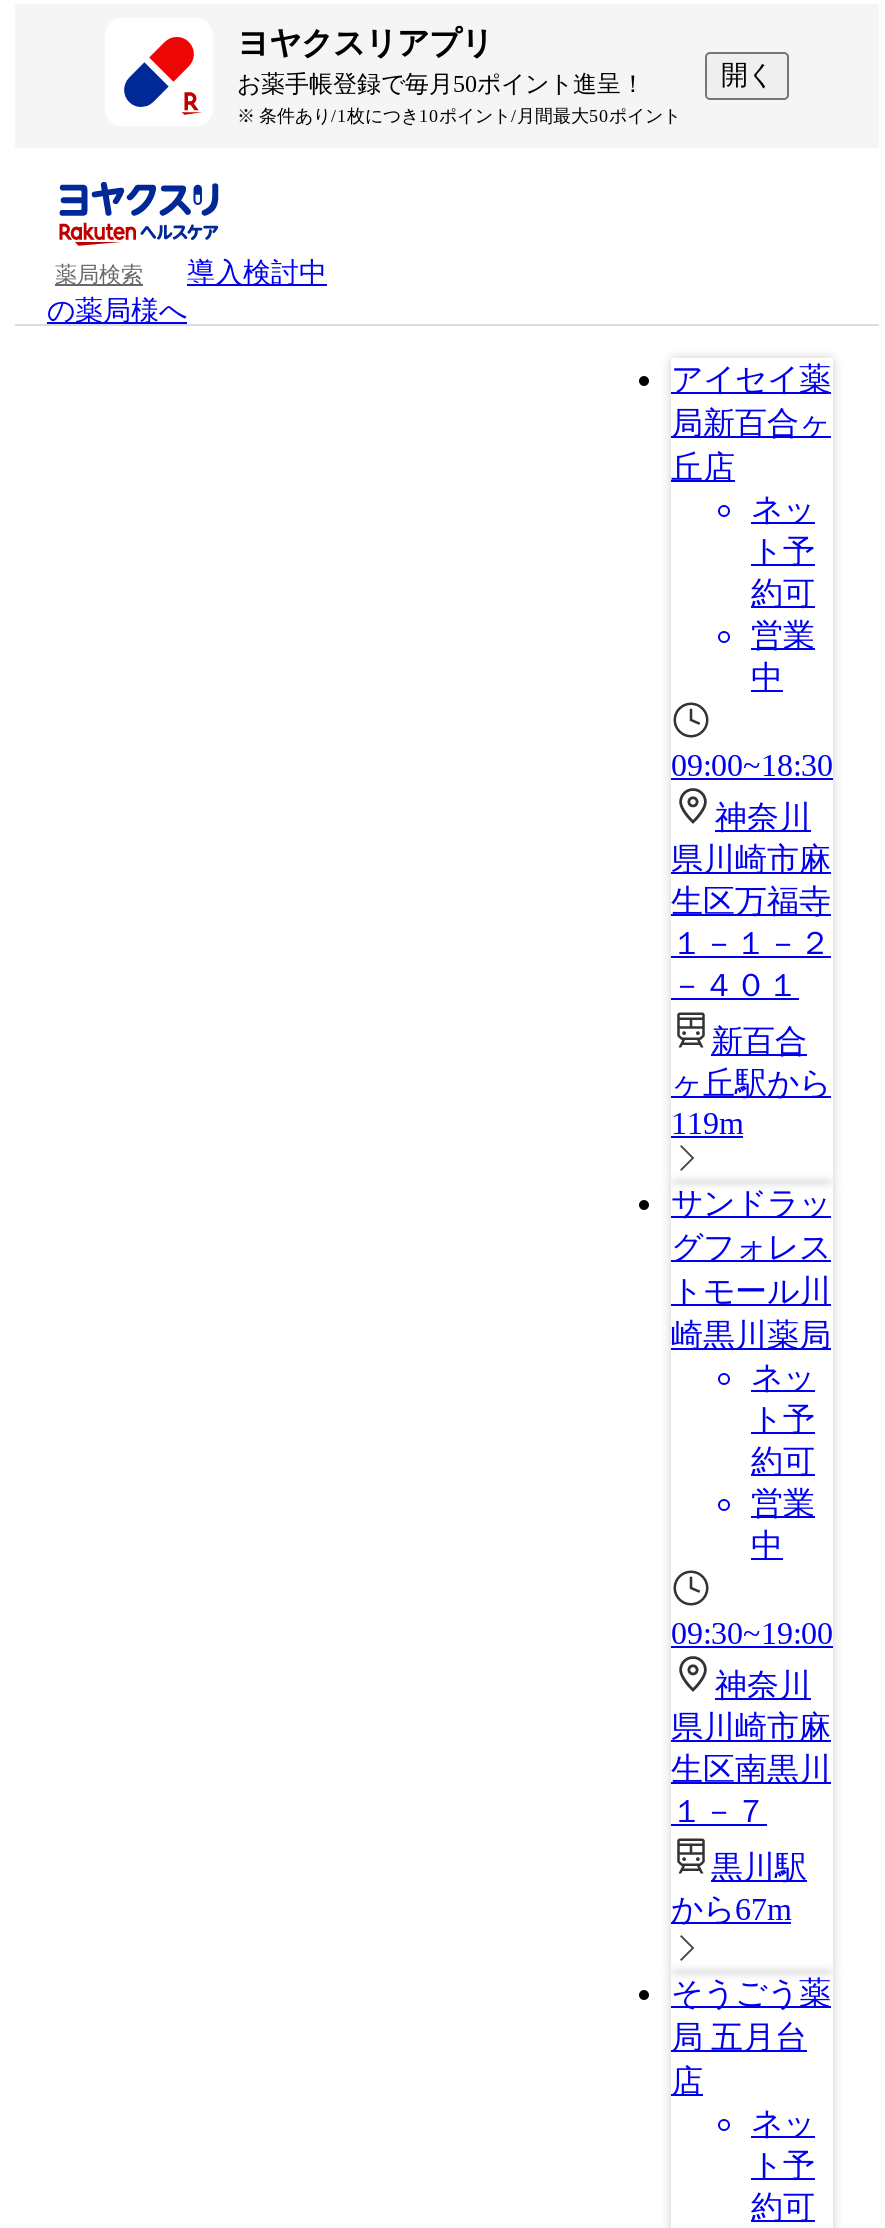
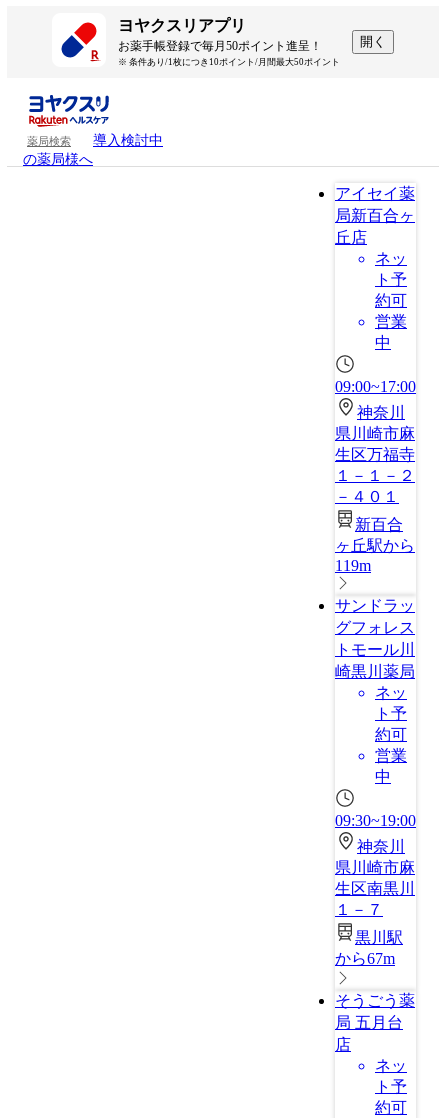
[671,748,833,782] 09:00~18:30 -> [335,378,416,395] 09:00~17:00

